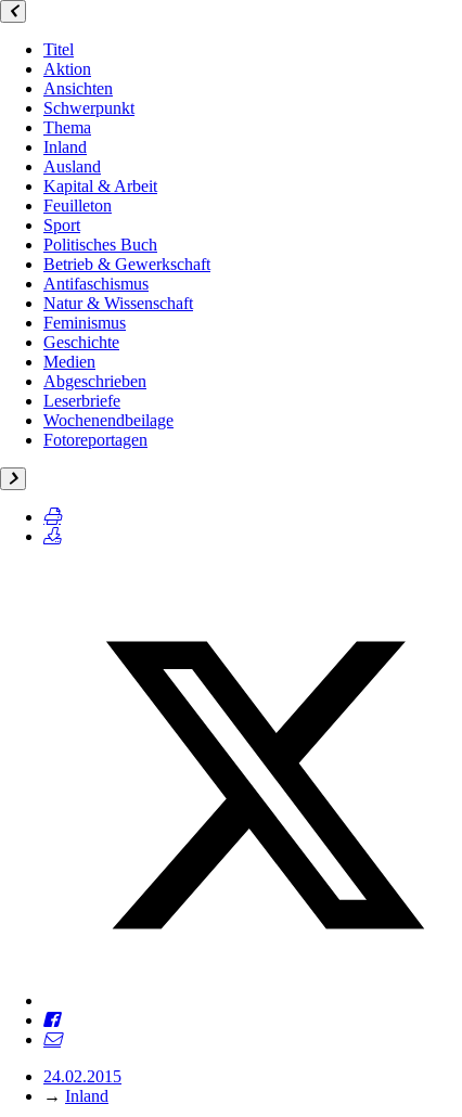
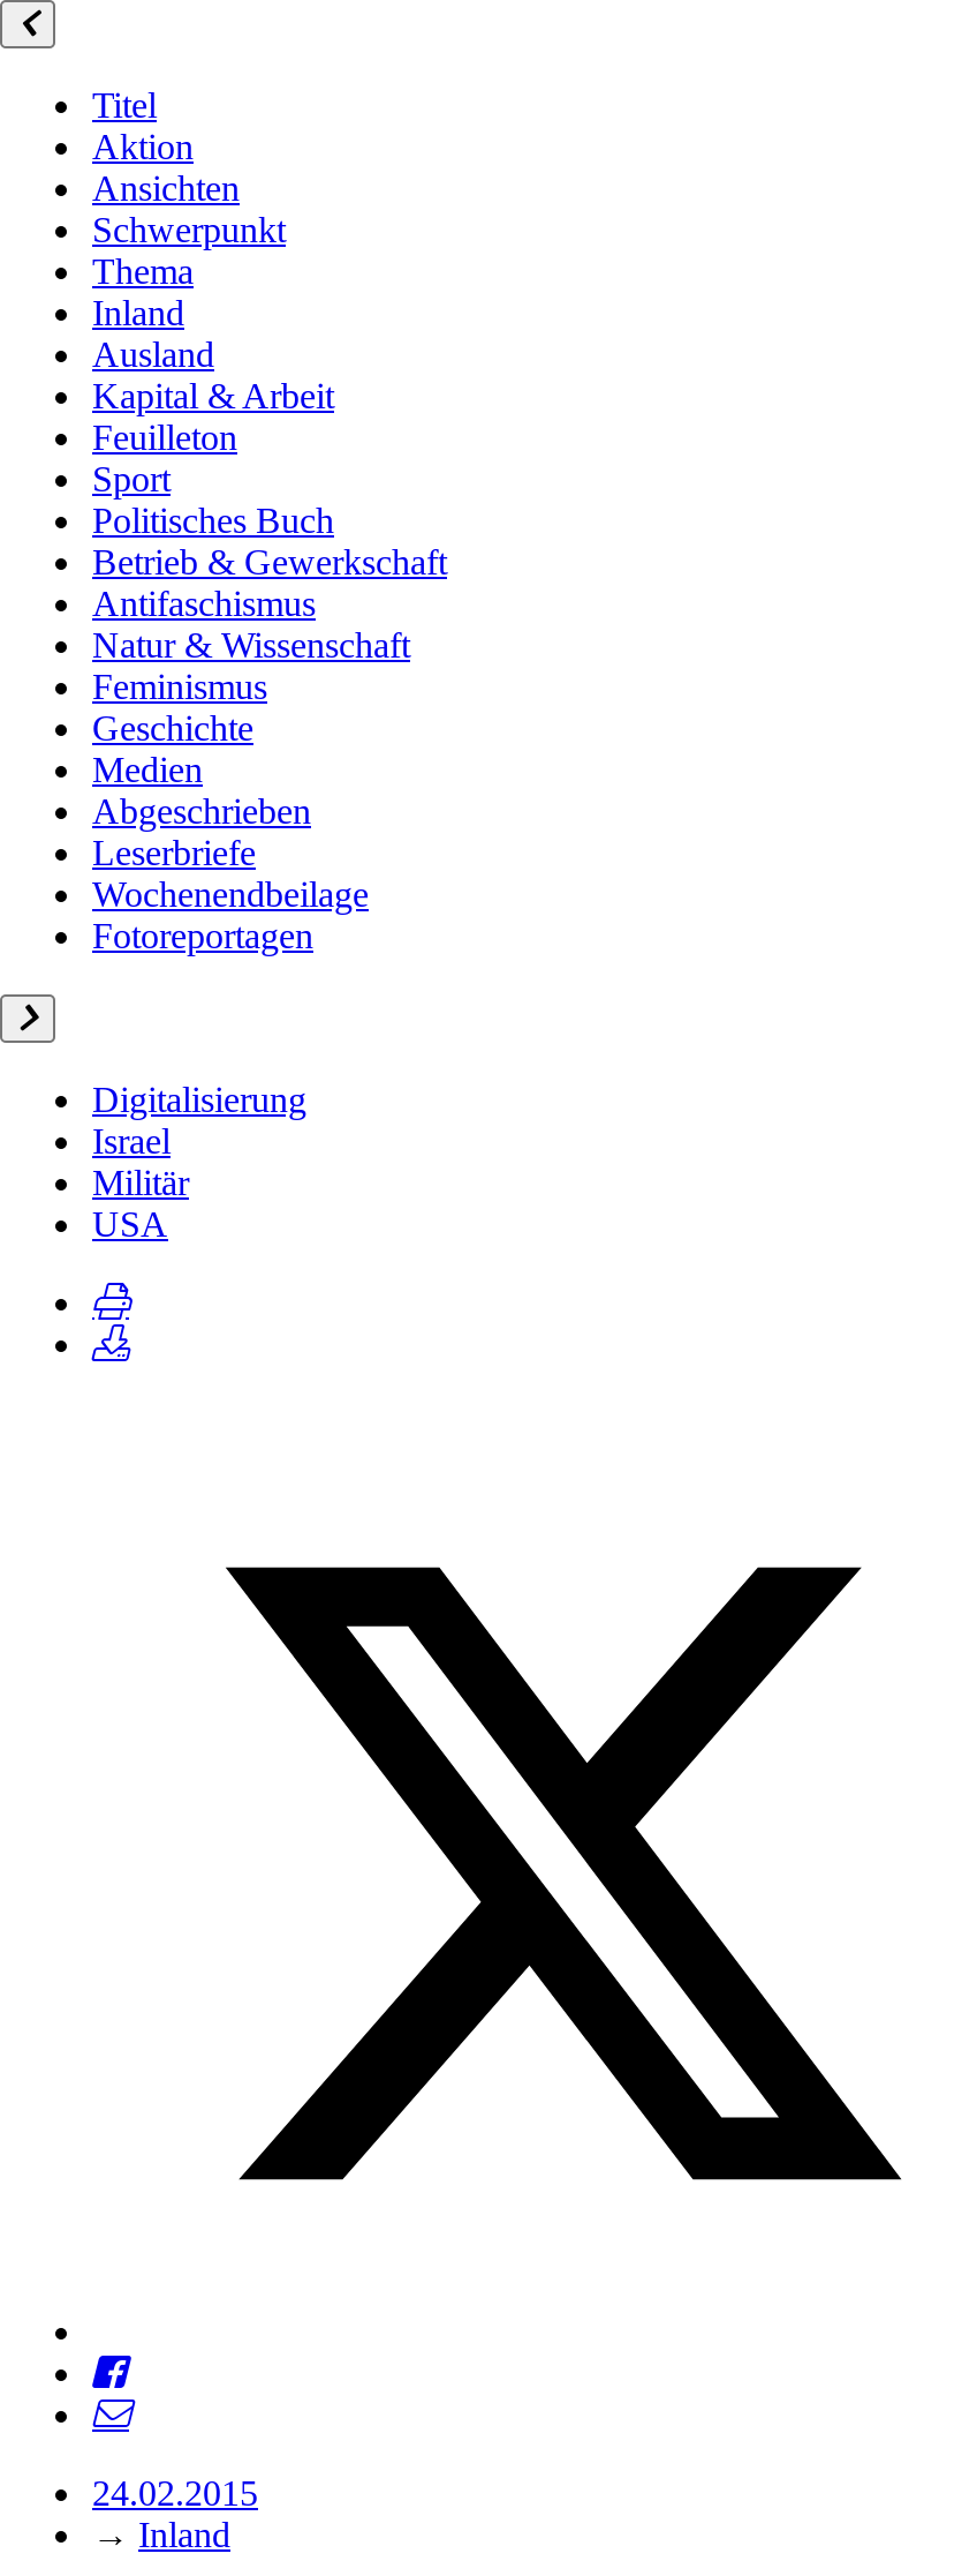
none -> [92,1080,306,1244] Digitalisierung | Israel | Militär | USA

